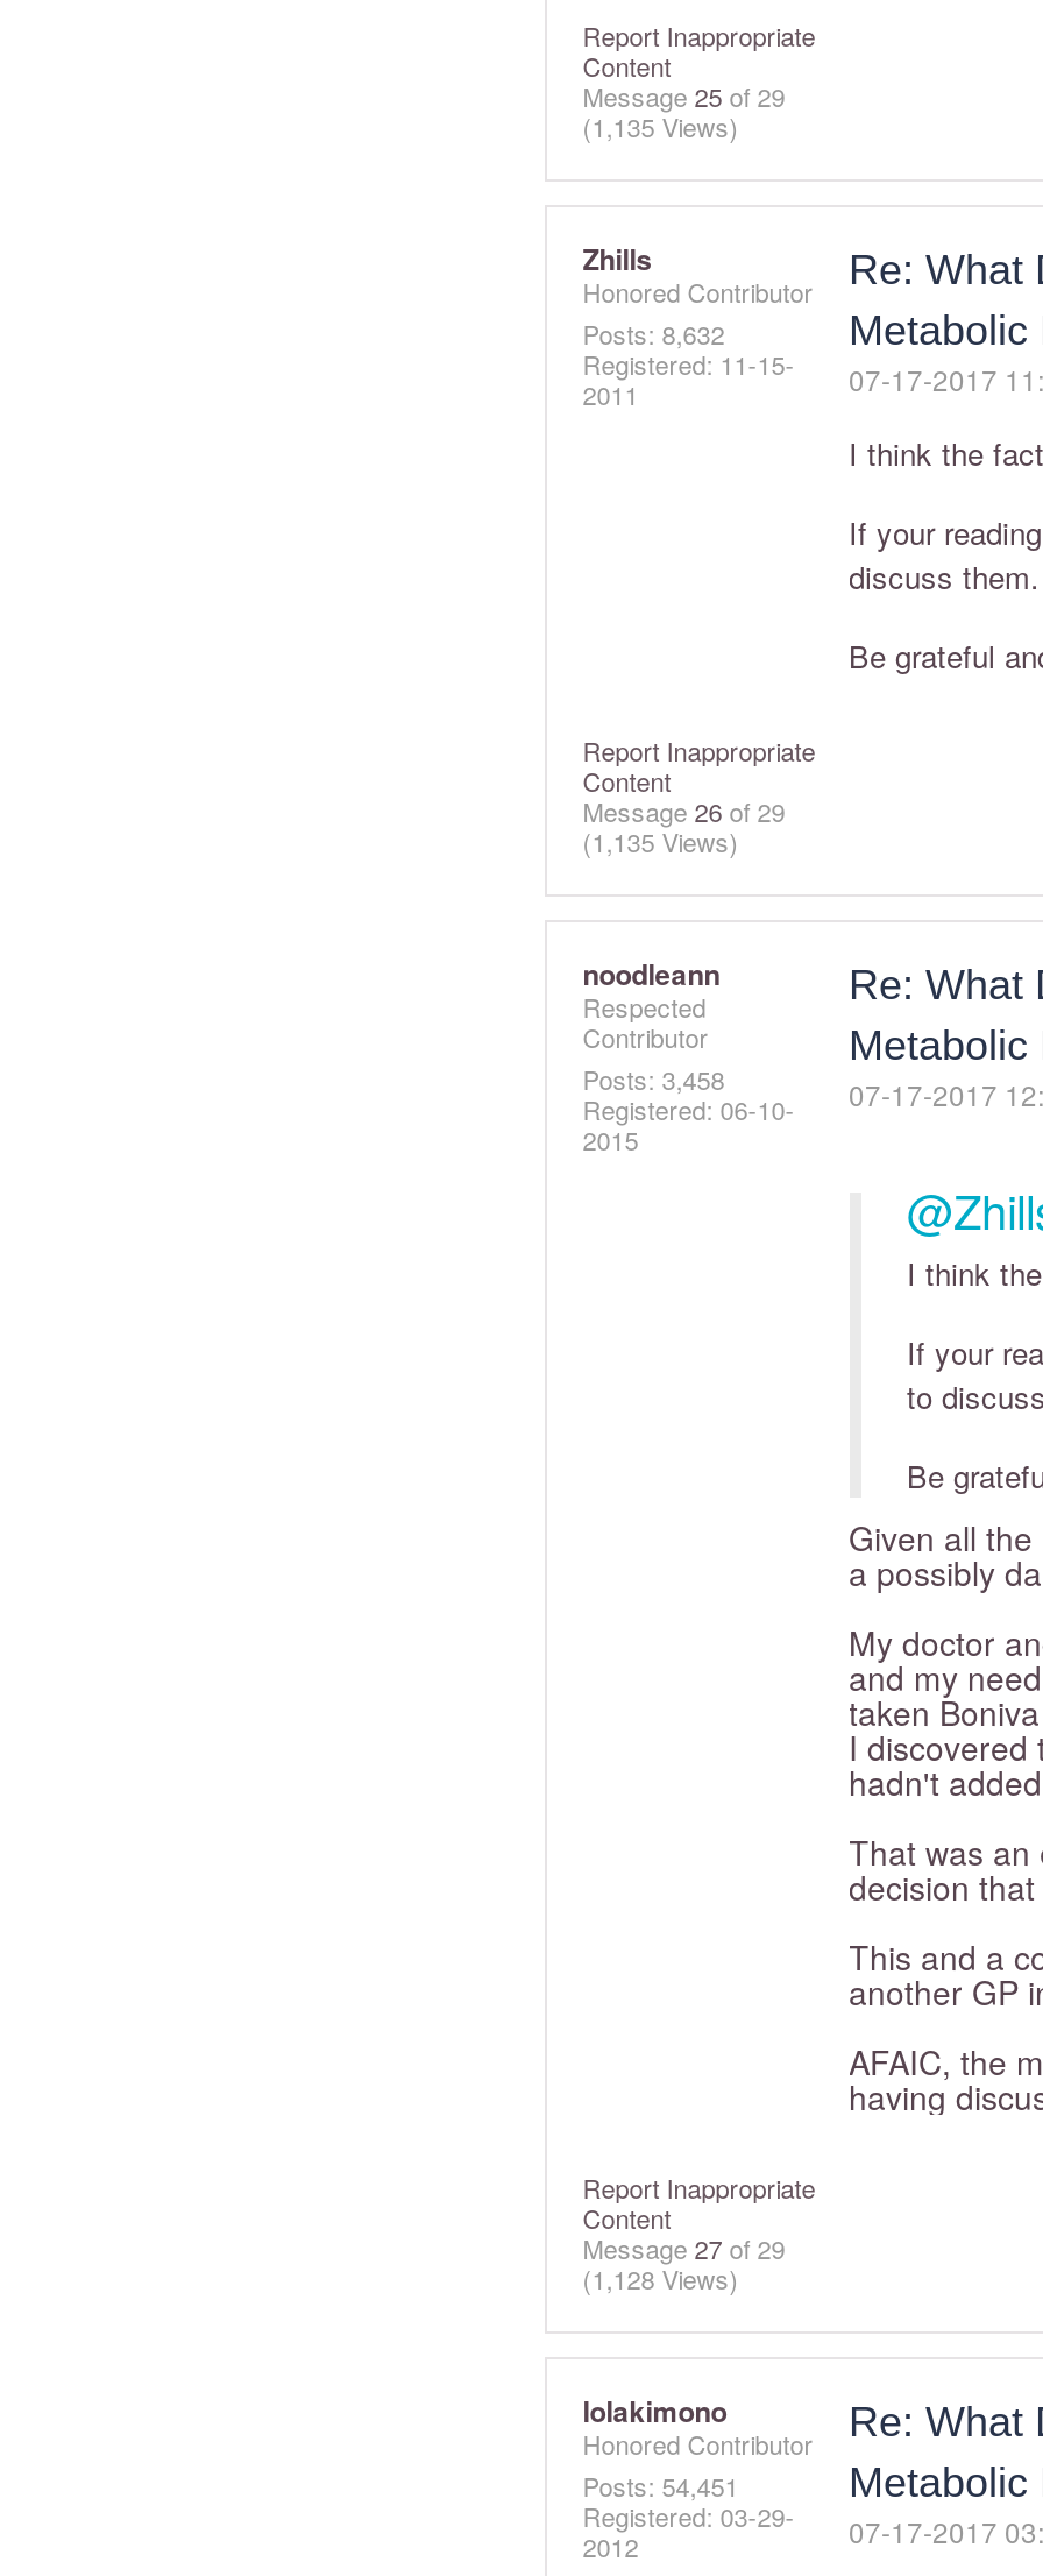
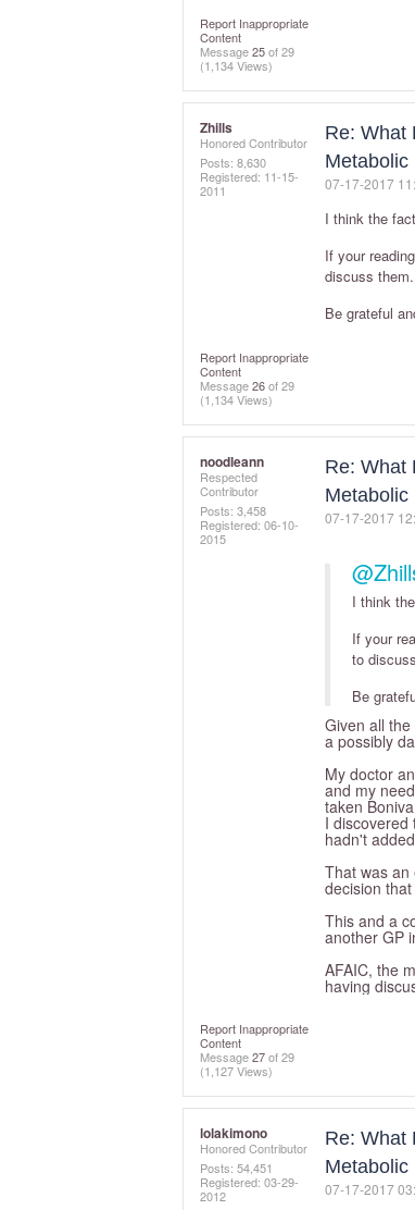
[582,107,738,144] (1,135 Views) -> [200,57,273,74] (1,134 Views)
[582,314,725,352] Posts: 8,632 -> [200,153,266,171] Posts: 8,630
[582,822,738,859] (1,135 Views) -> [200,391,273,408] (1,134 Views)
[582,2259,738,2297] (1,128 Views) -> [200,1062,273,1079] (1,127 Views)

